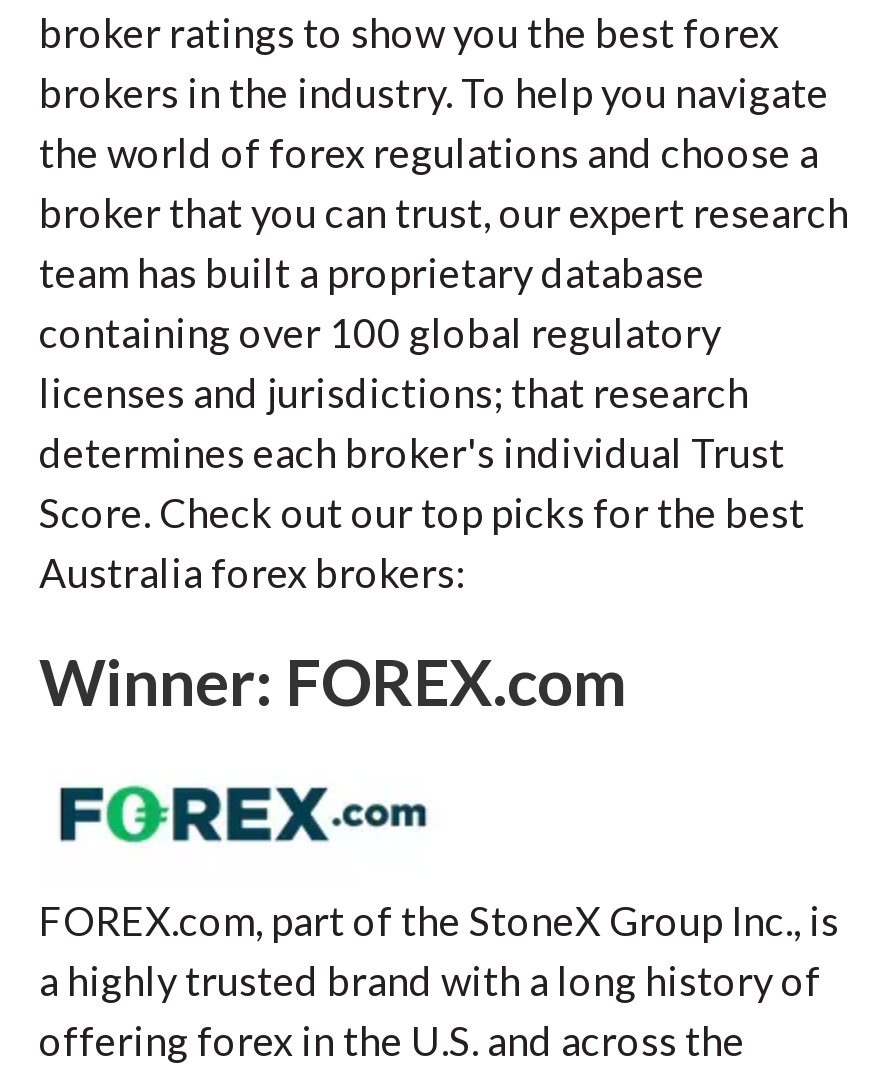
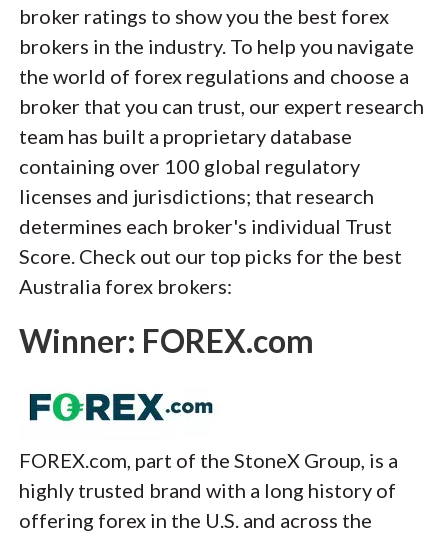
[39,897,839,1005] FOREX.com, part of the StoneX Group Inc., is | a highly trusted brand with a long history of -> [19,448,398,502] FOREX.com, part of the StoneX Group, is a | highly trusted brand with a long history of

